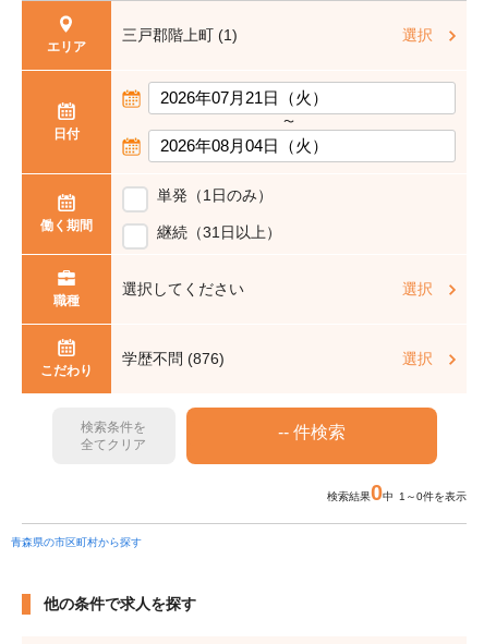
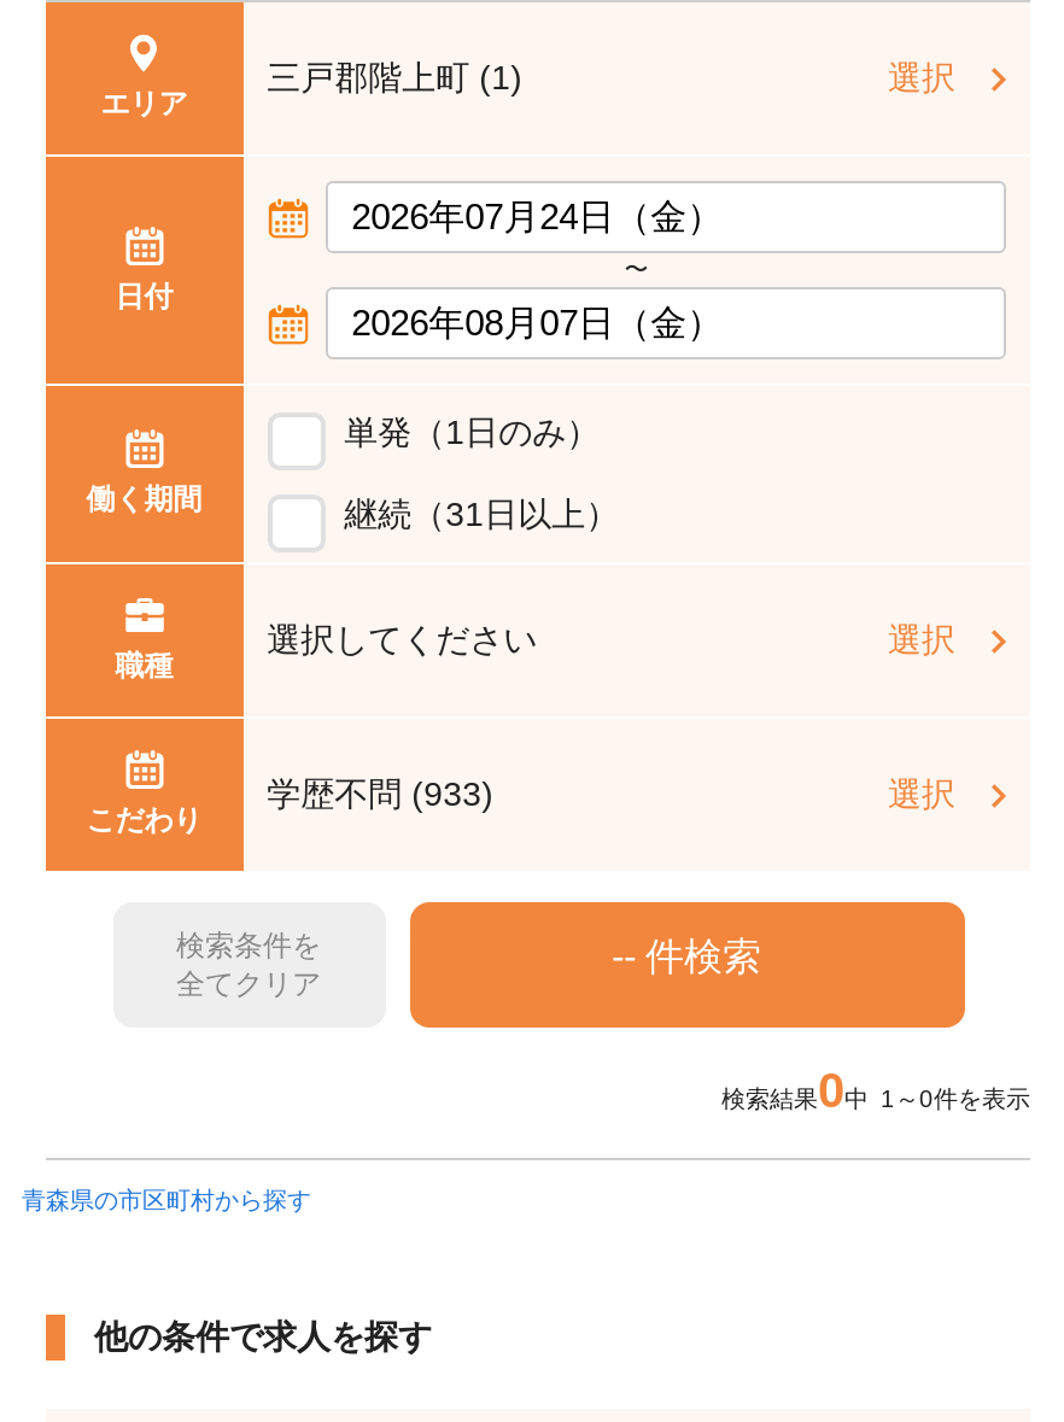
[122,350,239,367] 学歴不問 (876) -> [267,775,527,813] 学歴不問 (933)

